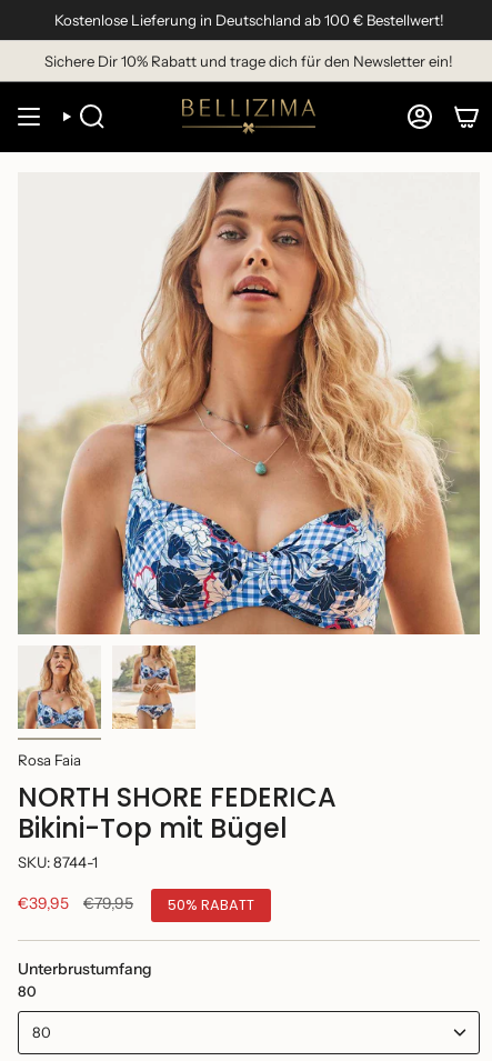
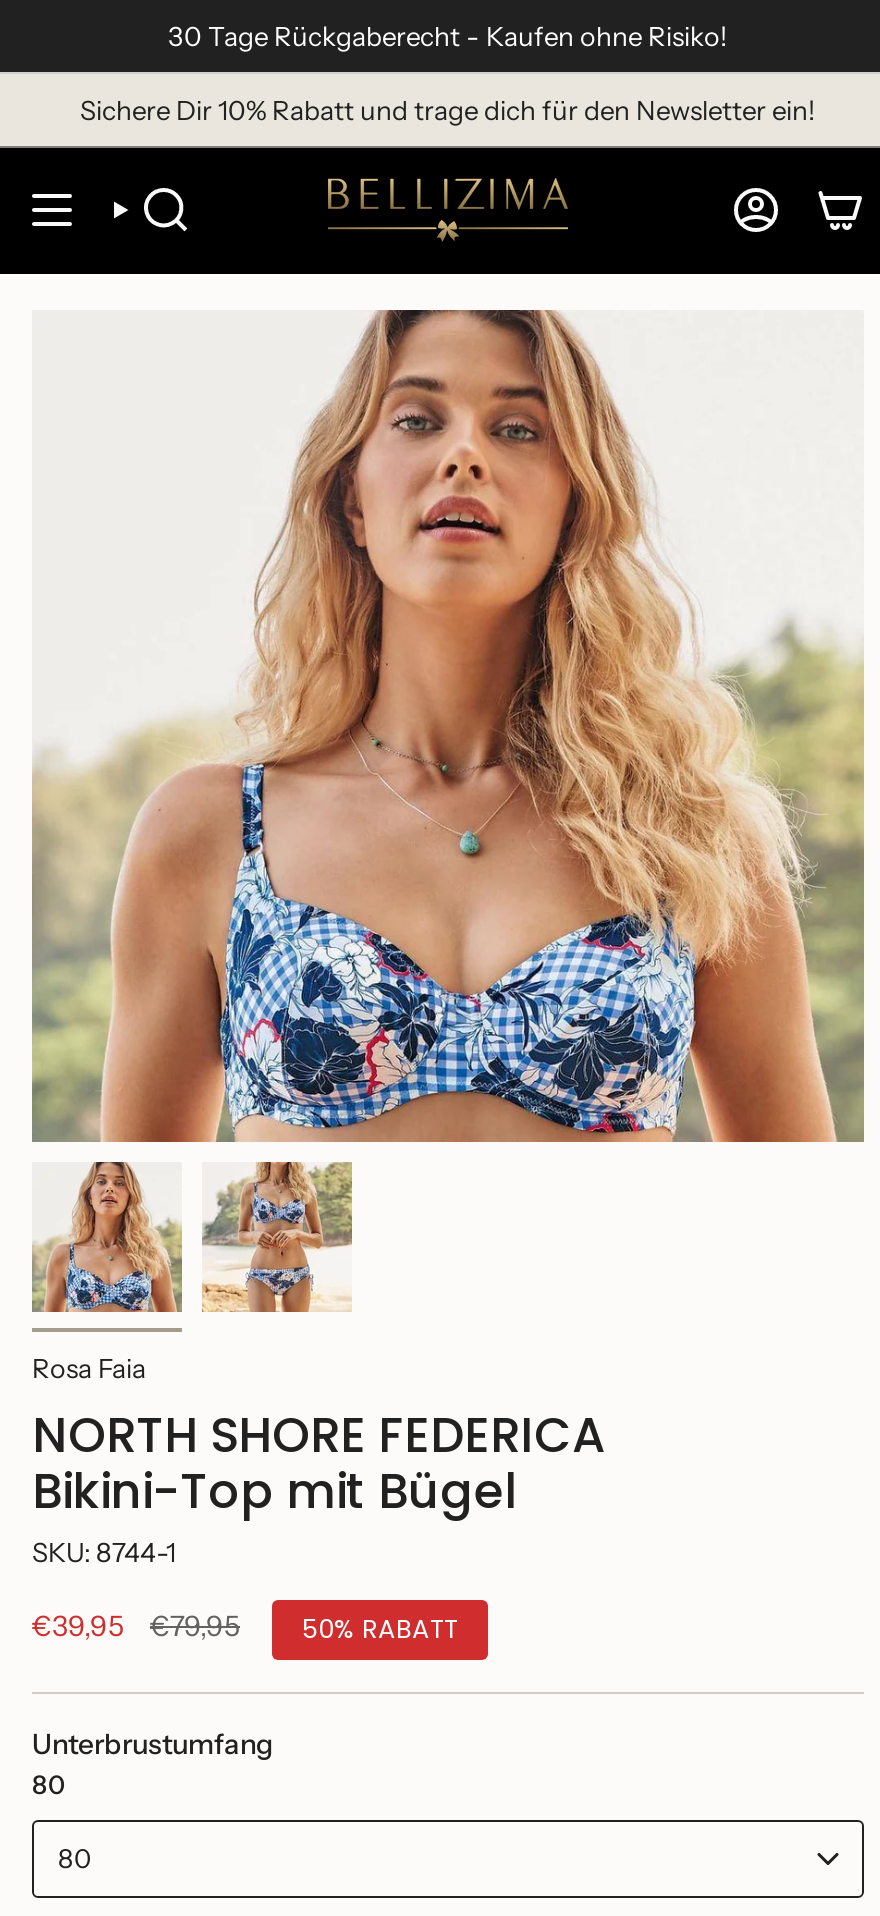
[54,11,444,29] Kostenlose Lieferung in Deutschland ab 100 € Bestellwert! -> [168,20,728,52] 30 Tage Rückgaberecht - Kaufen ohne Risiko!

